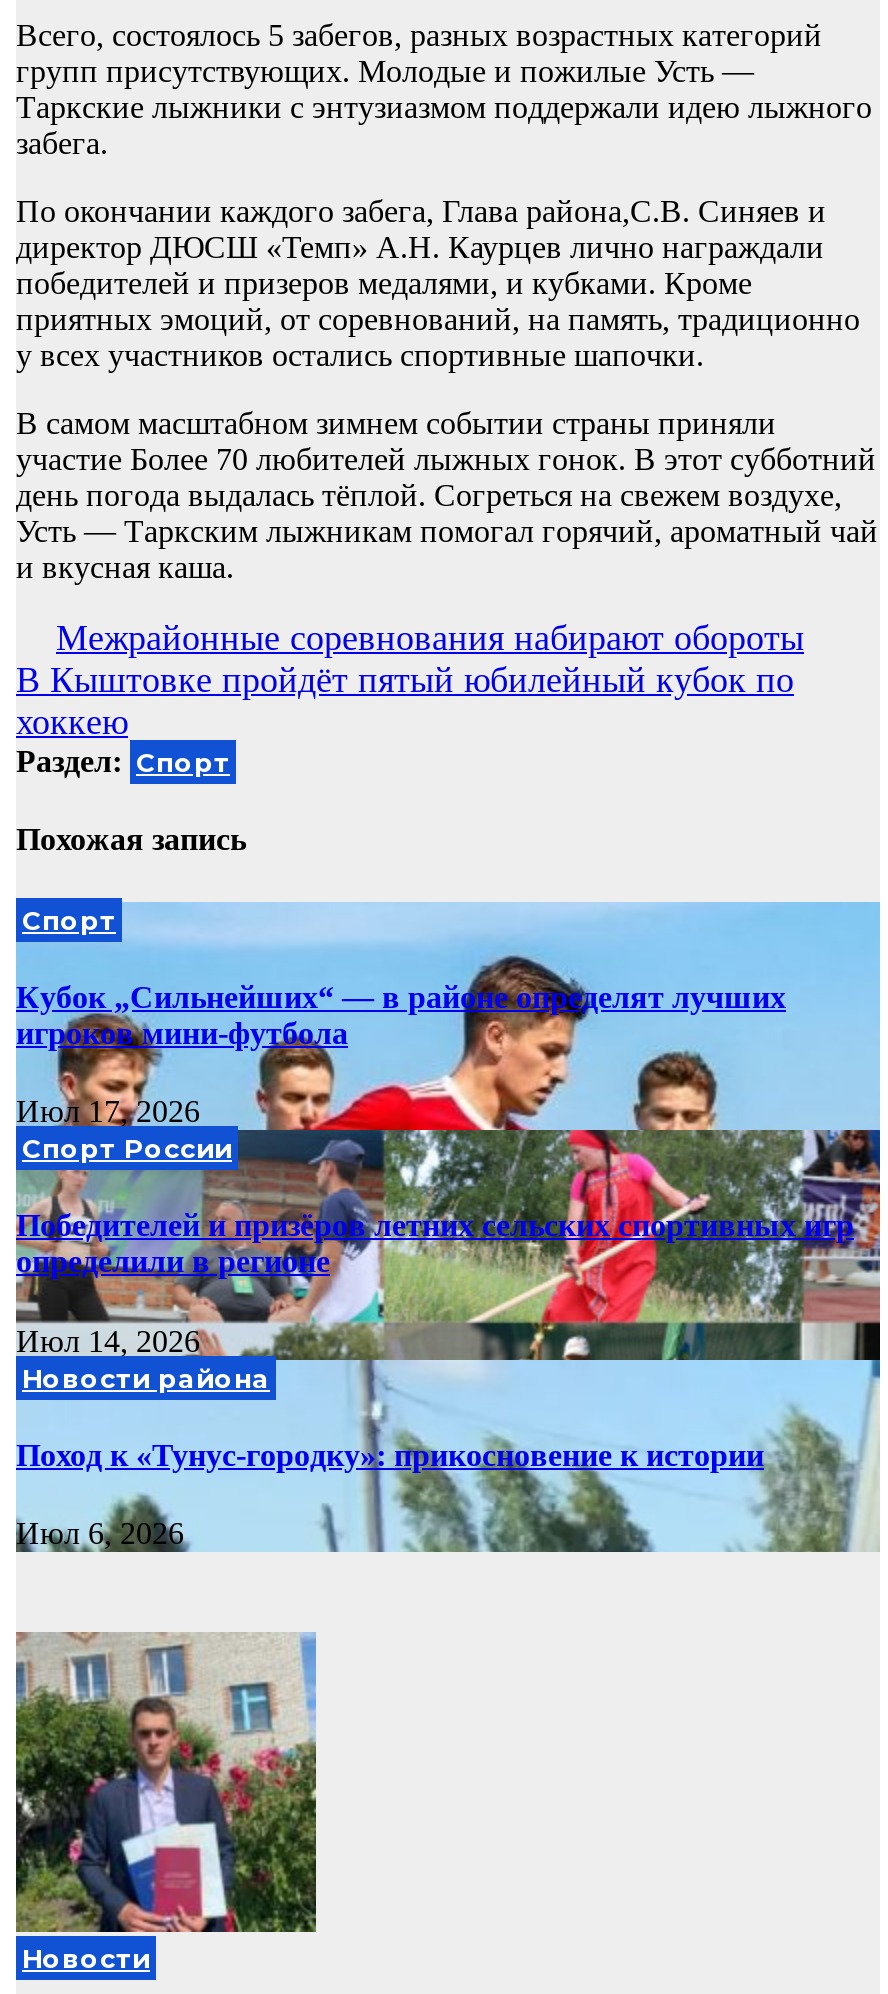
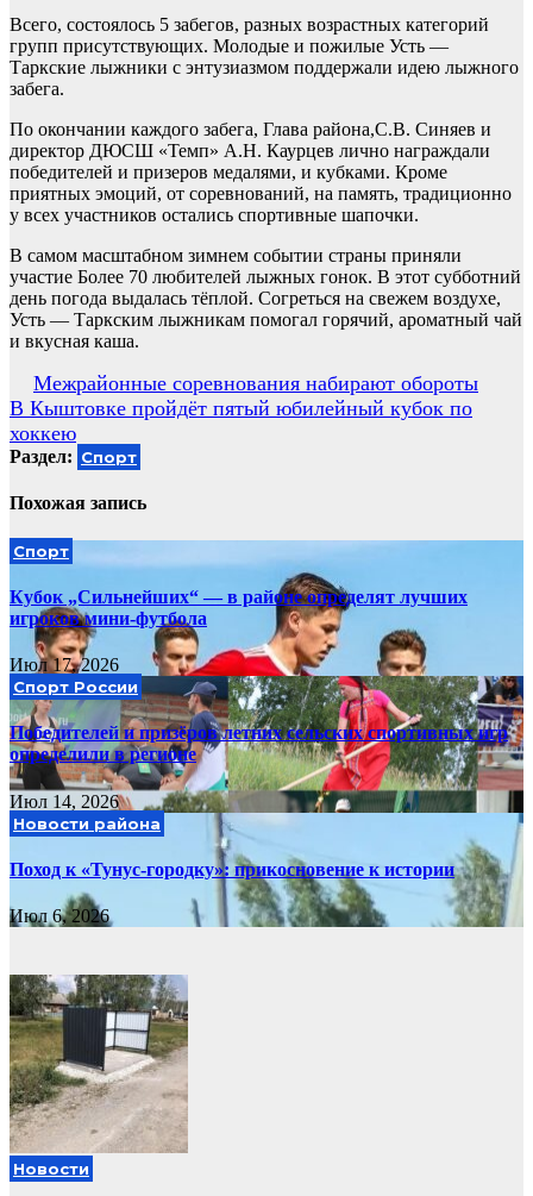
[14,1630,318,1934] [image] -> [8,975,189,1154] [image]

